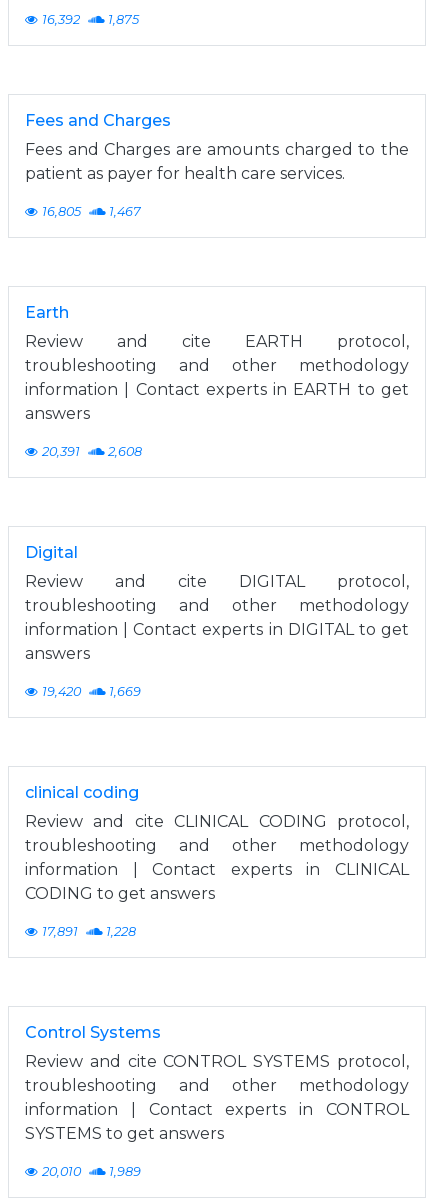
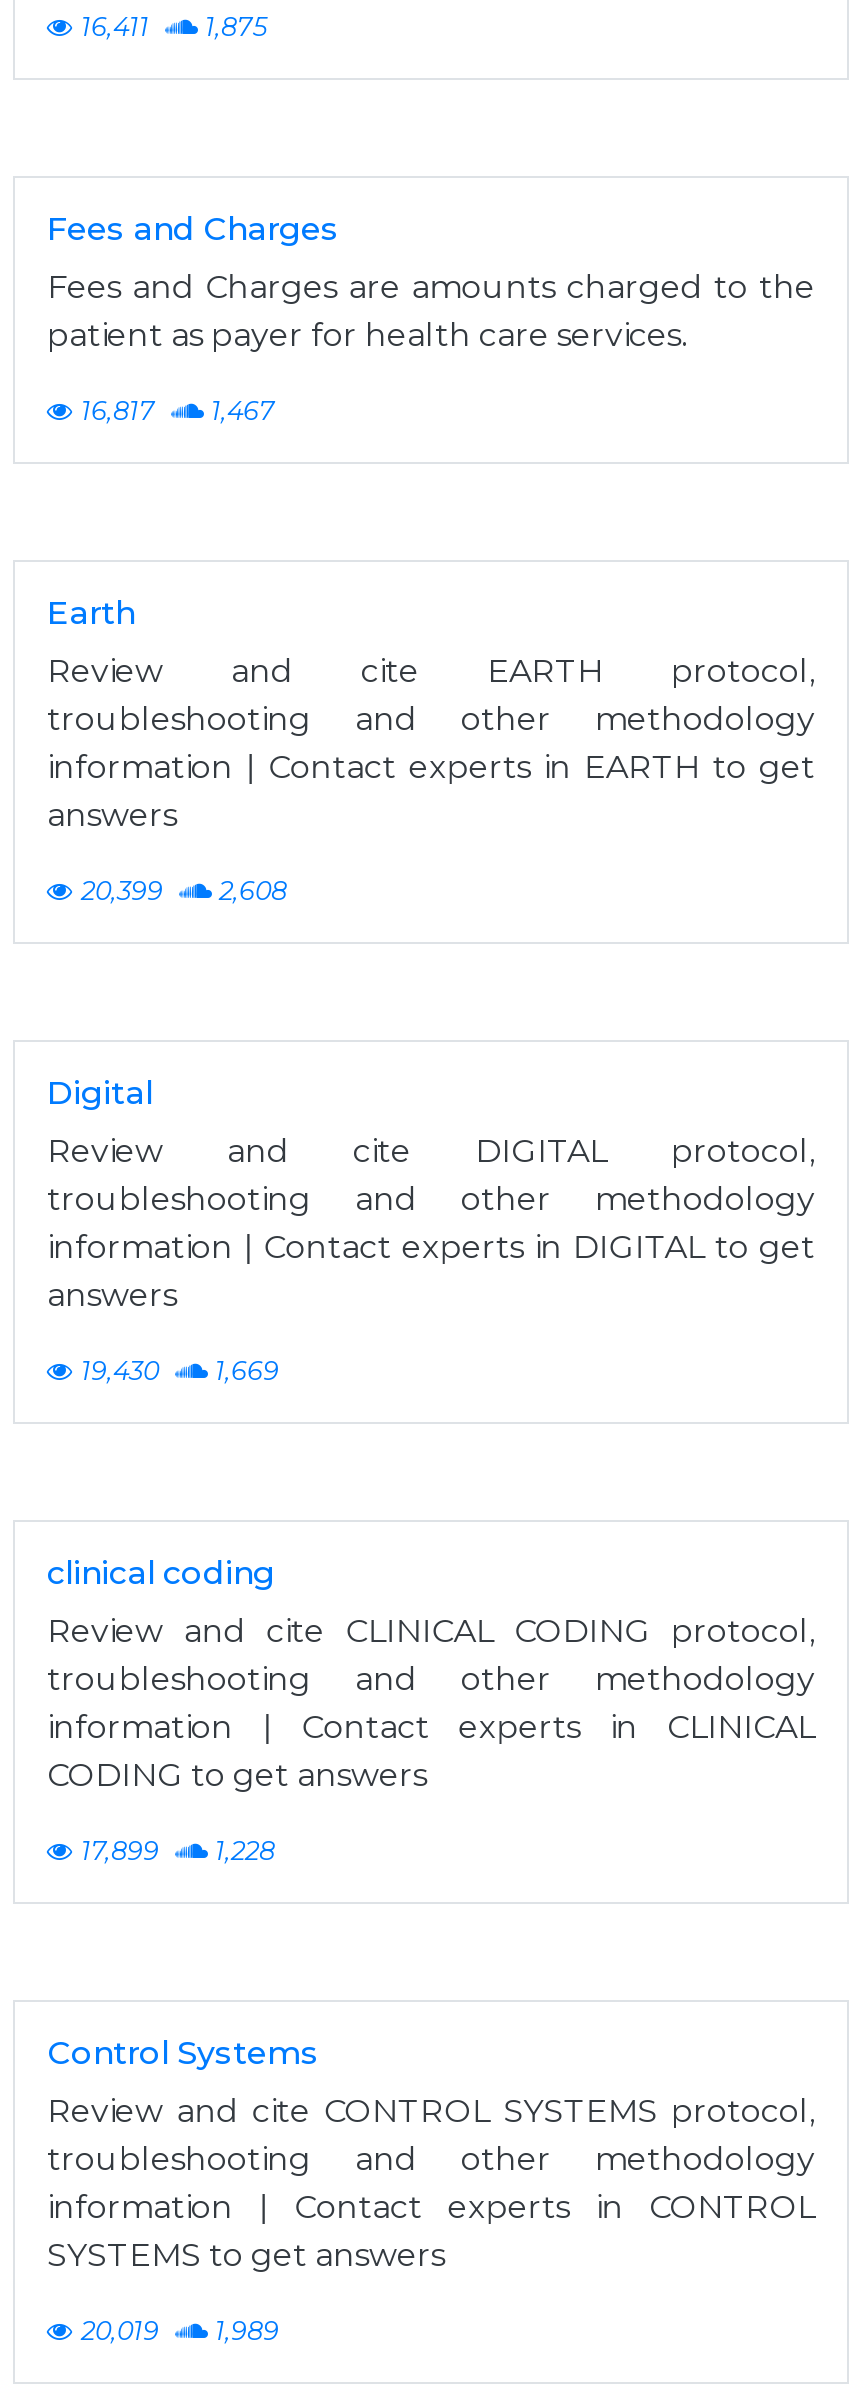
[42,12,139,27] 16,392 1,875 -> [81,11,267,41] 16,411 1,875
[42,204,141,219] 16,805 1,467 -> [81,395,275,425] 16,817 1,467
[42,444,142,459] 20,391 2,608 -> [81,875,287,905] 20,399 2,608
[42,684,141,699] 19,420 1,669 -> [81,1355,279,1385] 19,430 1,669
[42,924,136,939] 17,891 1,228 -> [81,1835,275,1865] 17,899 1,228
[42,1164,141,1179] 20,010 1,989 -> [81,2315,279,2345] 20,019 1,989

